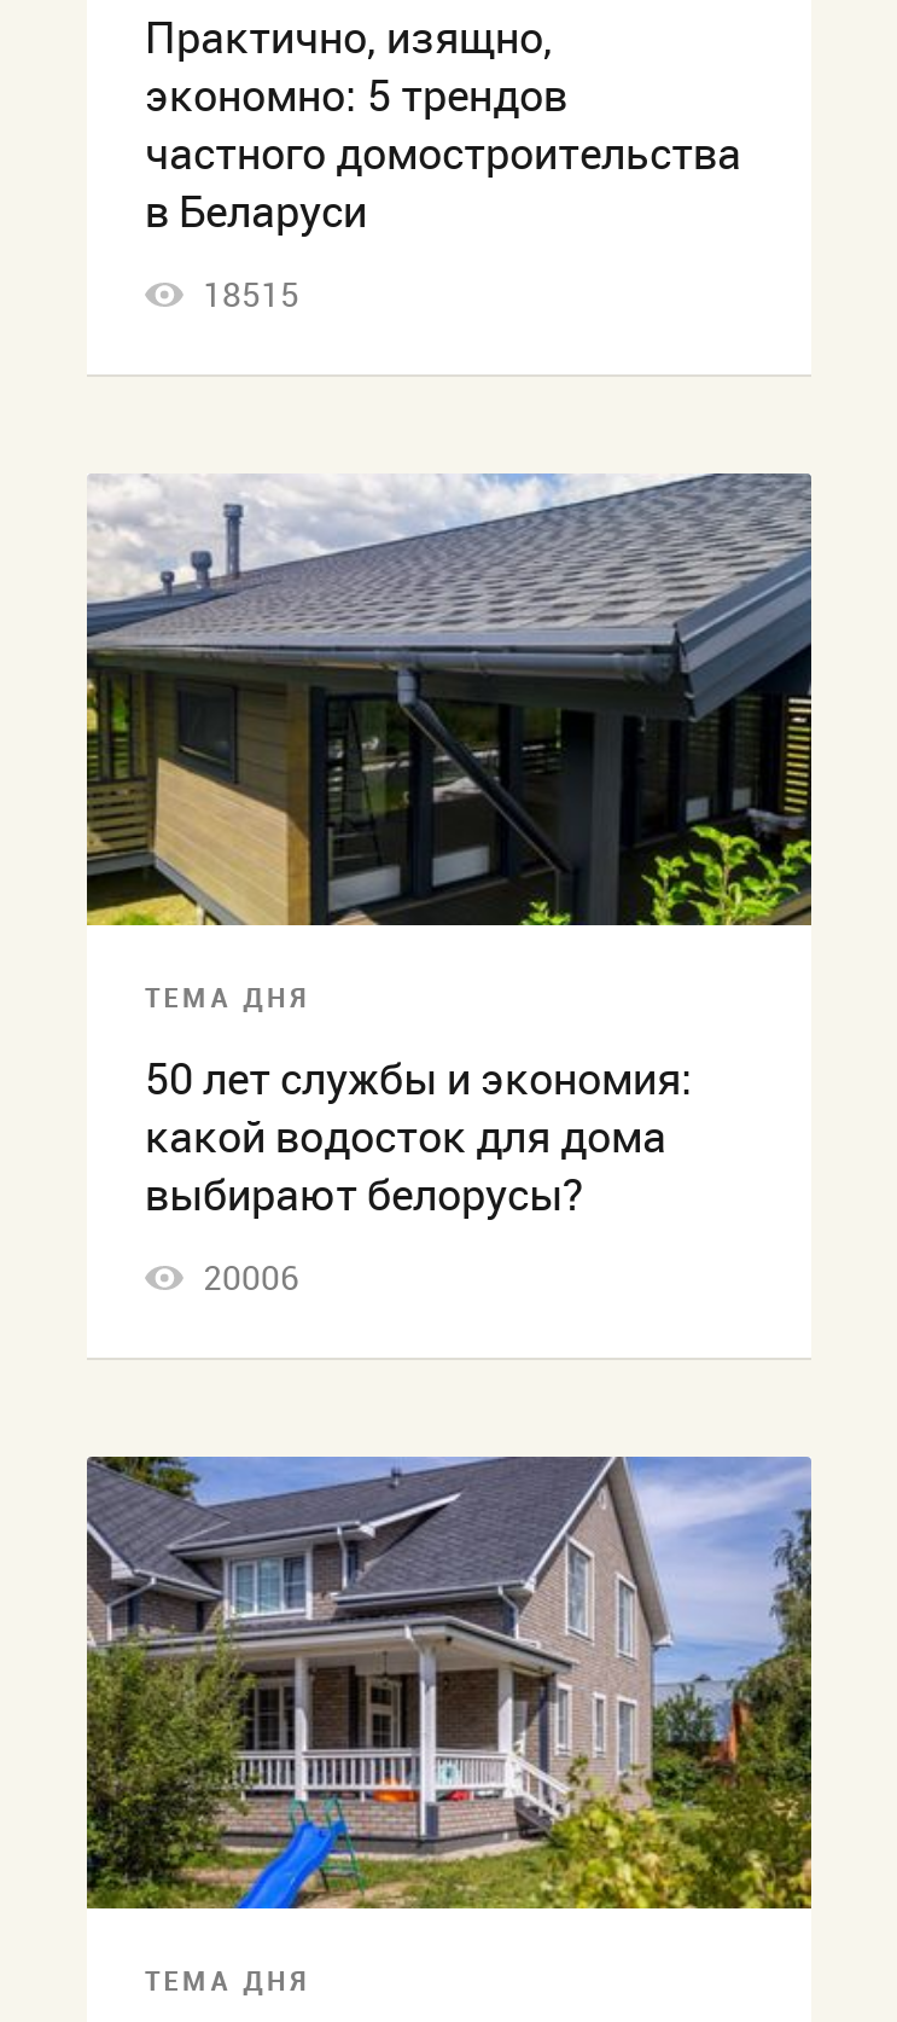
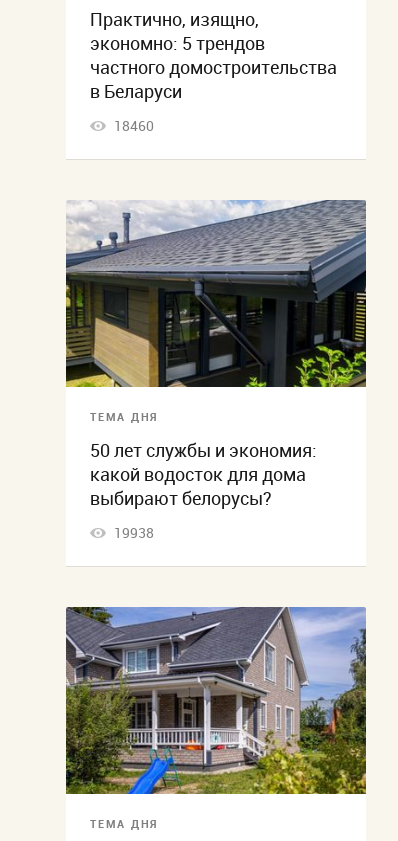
[203,275,299,314] 18515 -> [114,118,154,134] 18460
[203,1259,299,1297] 20006 -> [114,525,154,541] 19938

